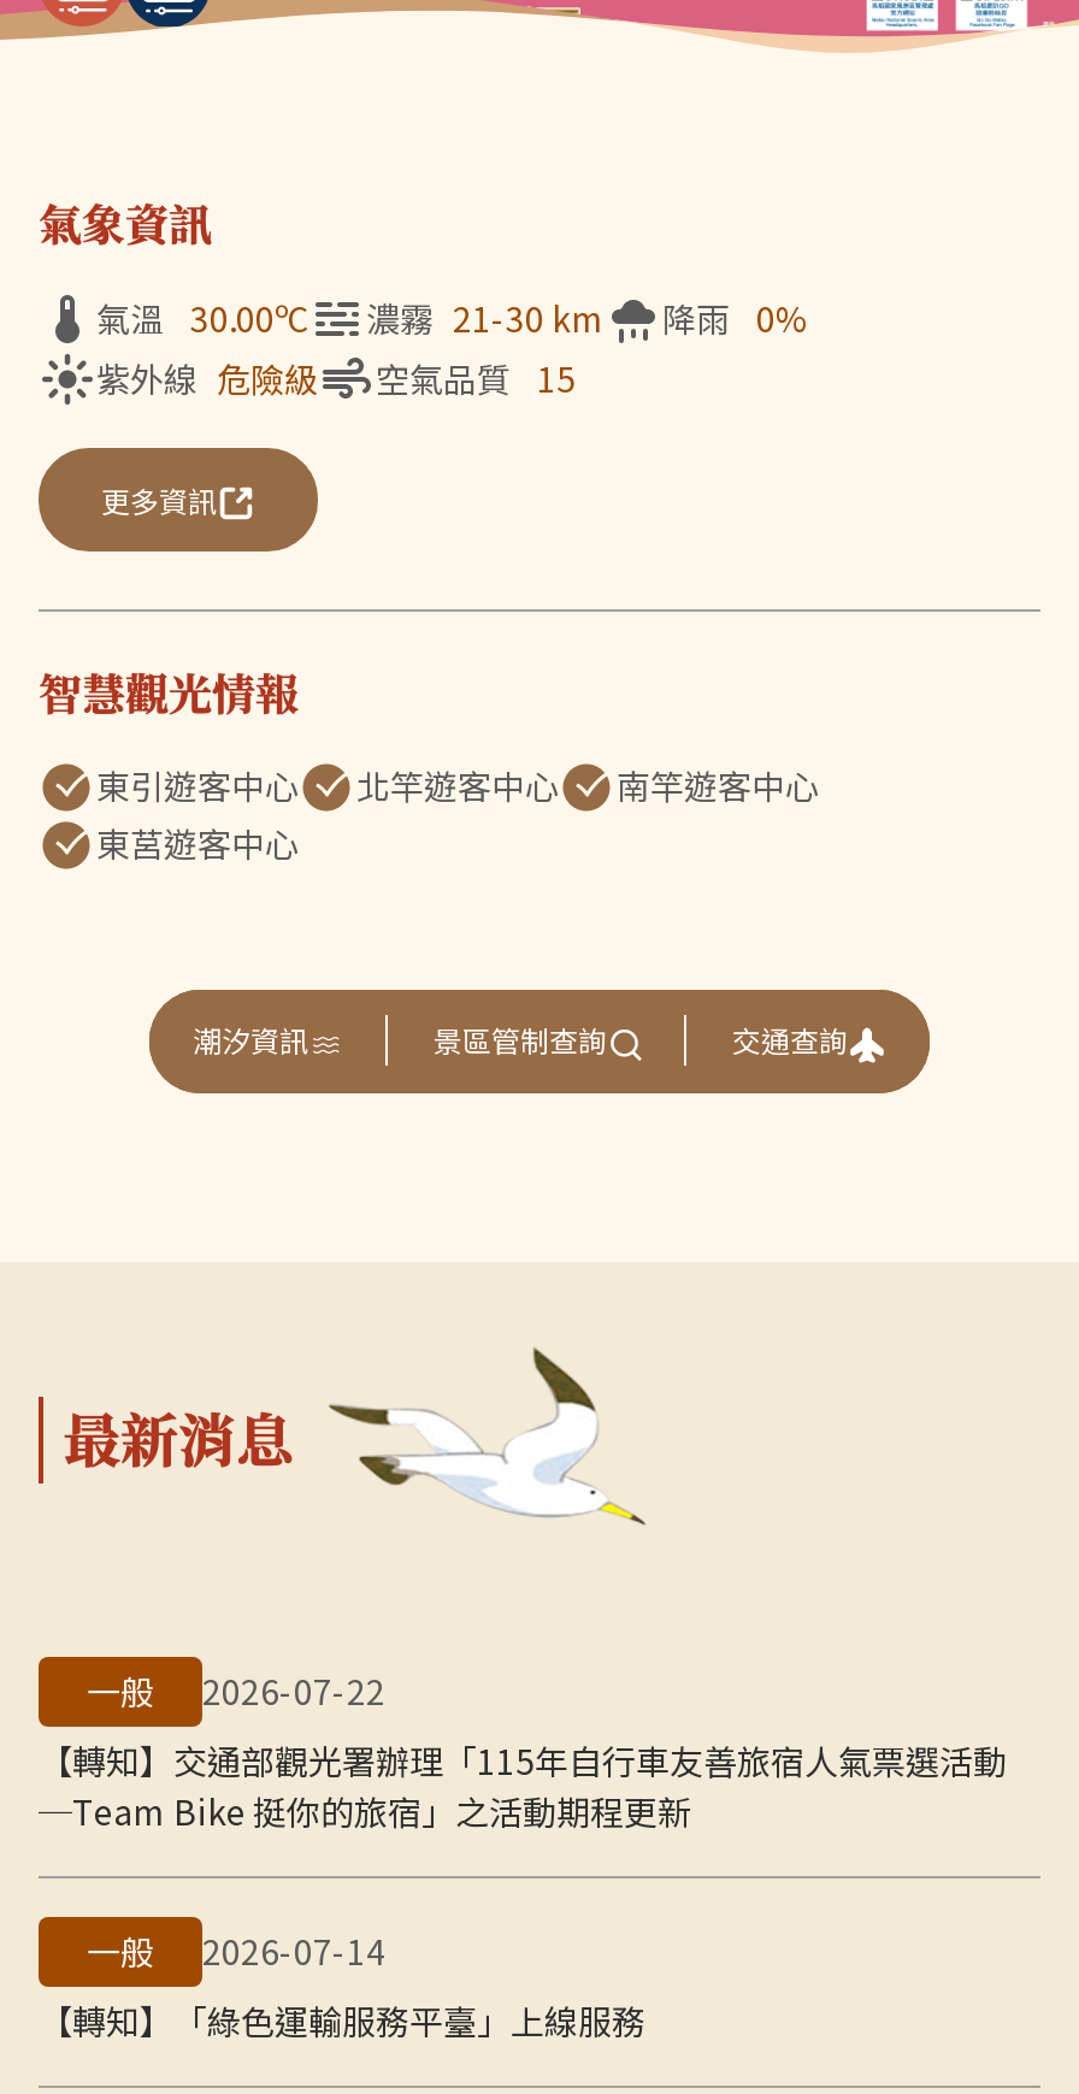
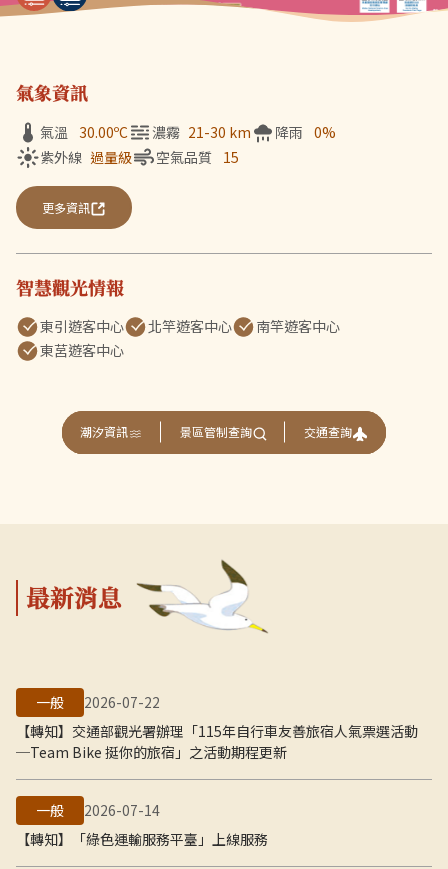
[96,354,318,403] 紫外線 危險級 -> [40,147,132,167] 紫外線 過量級

